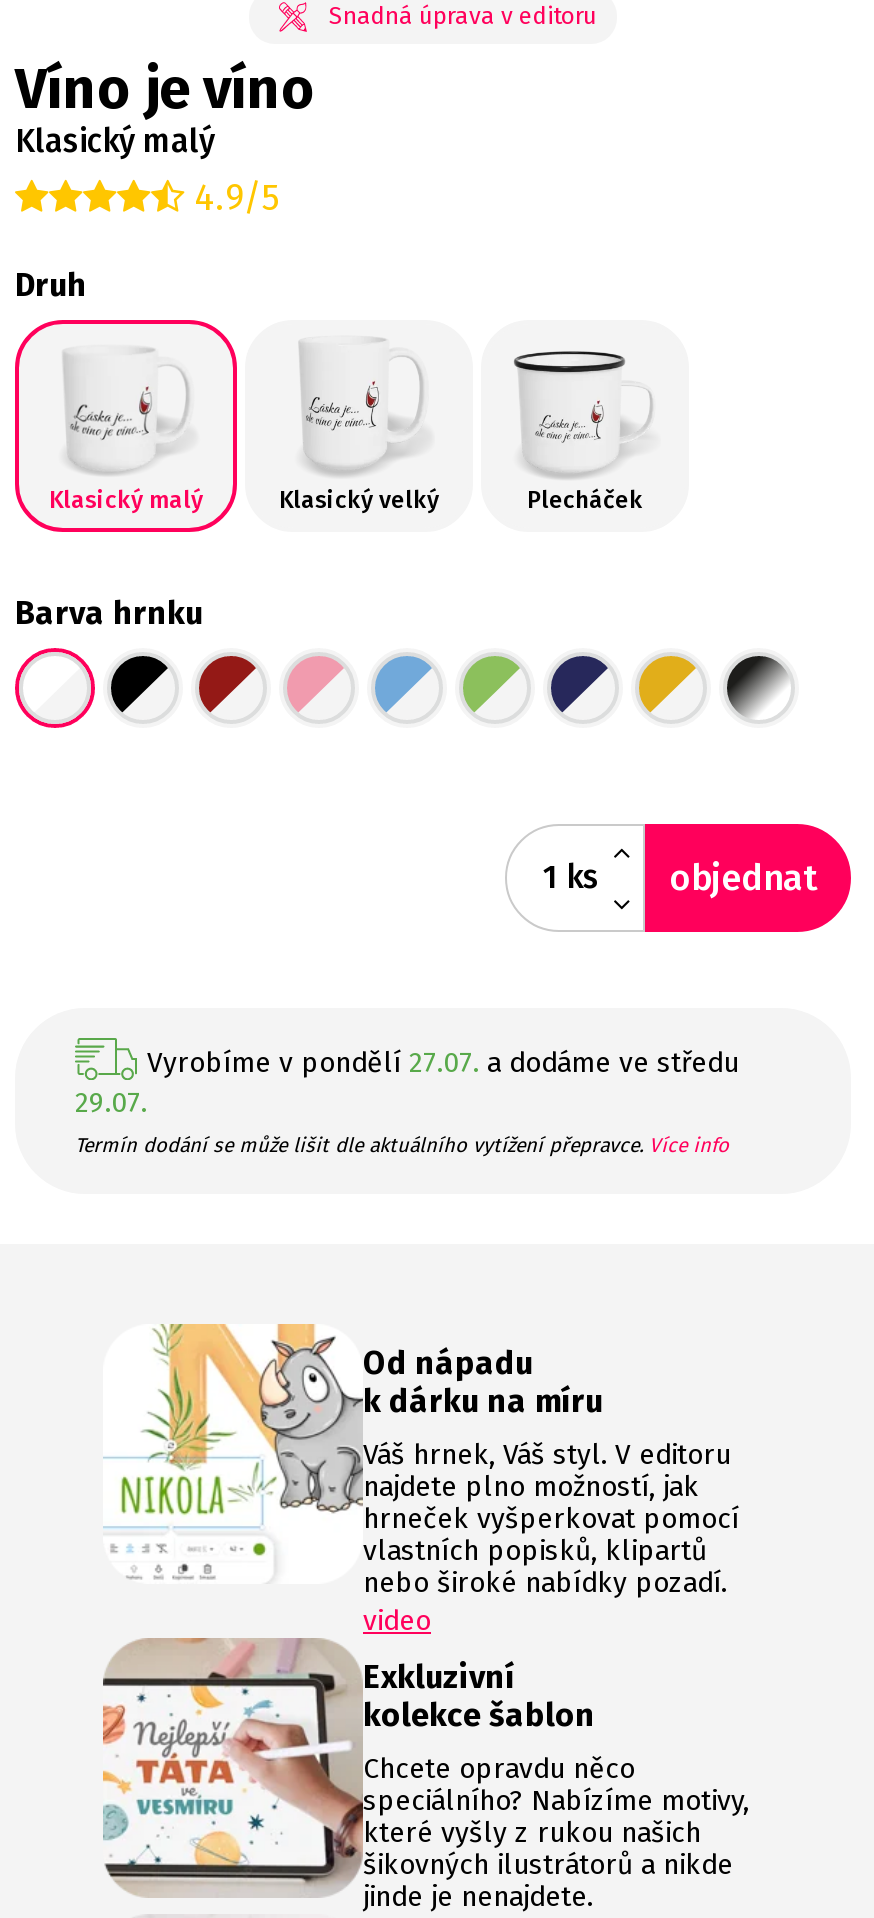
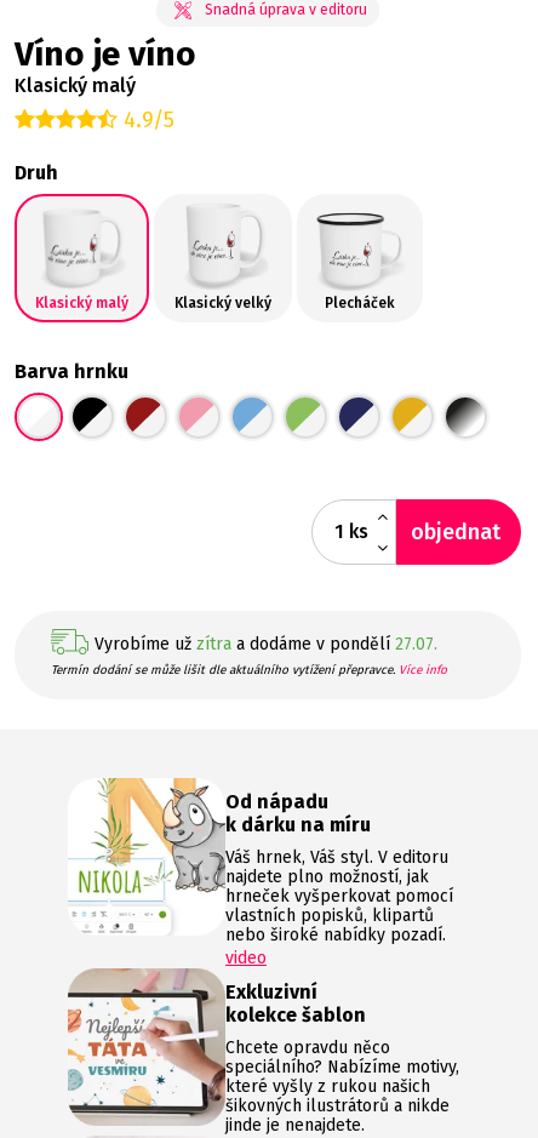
[75,1046,739,1120] Vyrobíme v pondělí 27.07. a dodáme ve středu | 29.07. -> [95,634,437,654] Vyrobíme už zítra a dodáme v pondělí 27.07.

